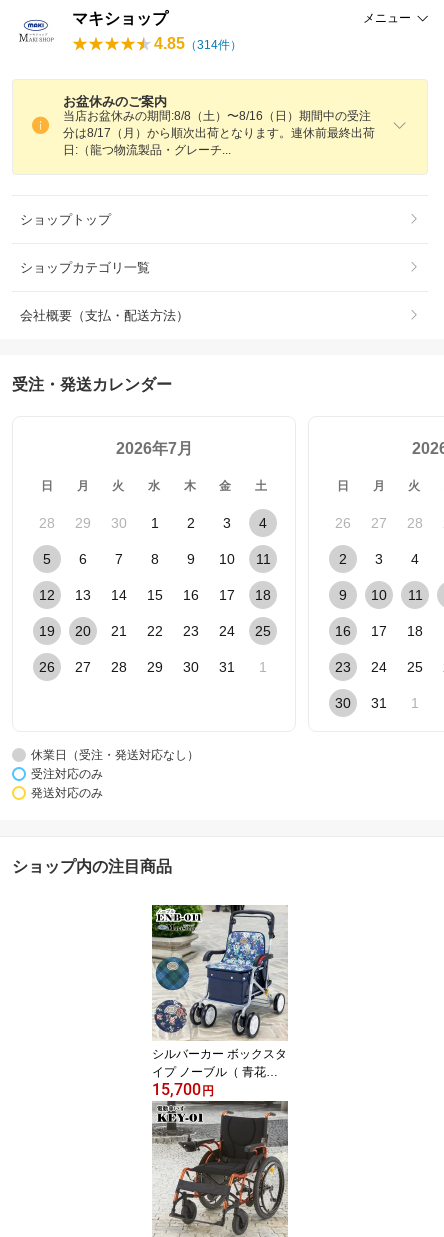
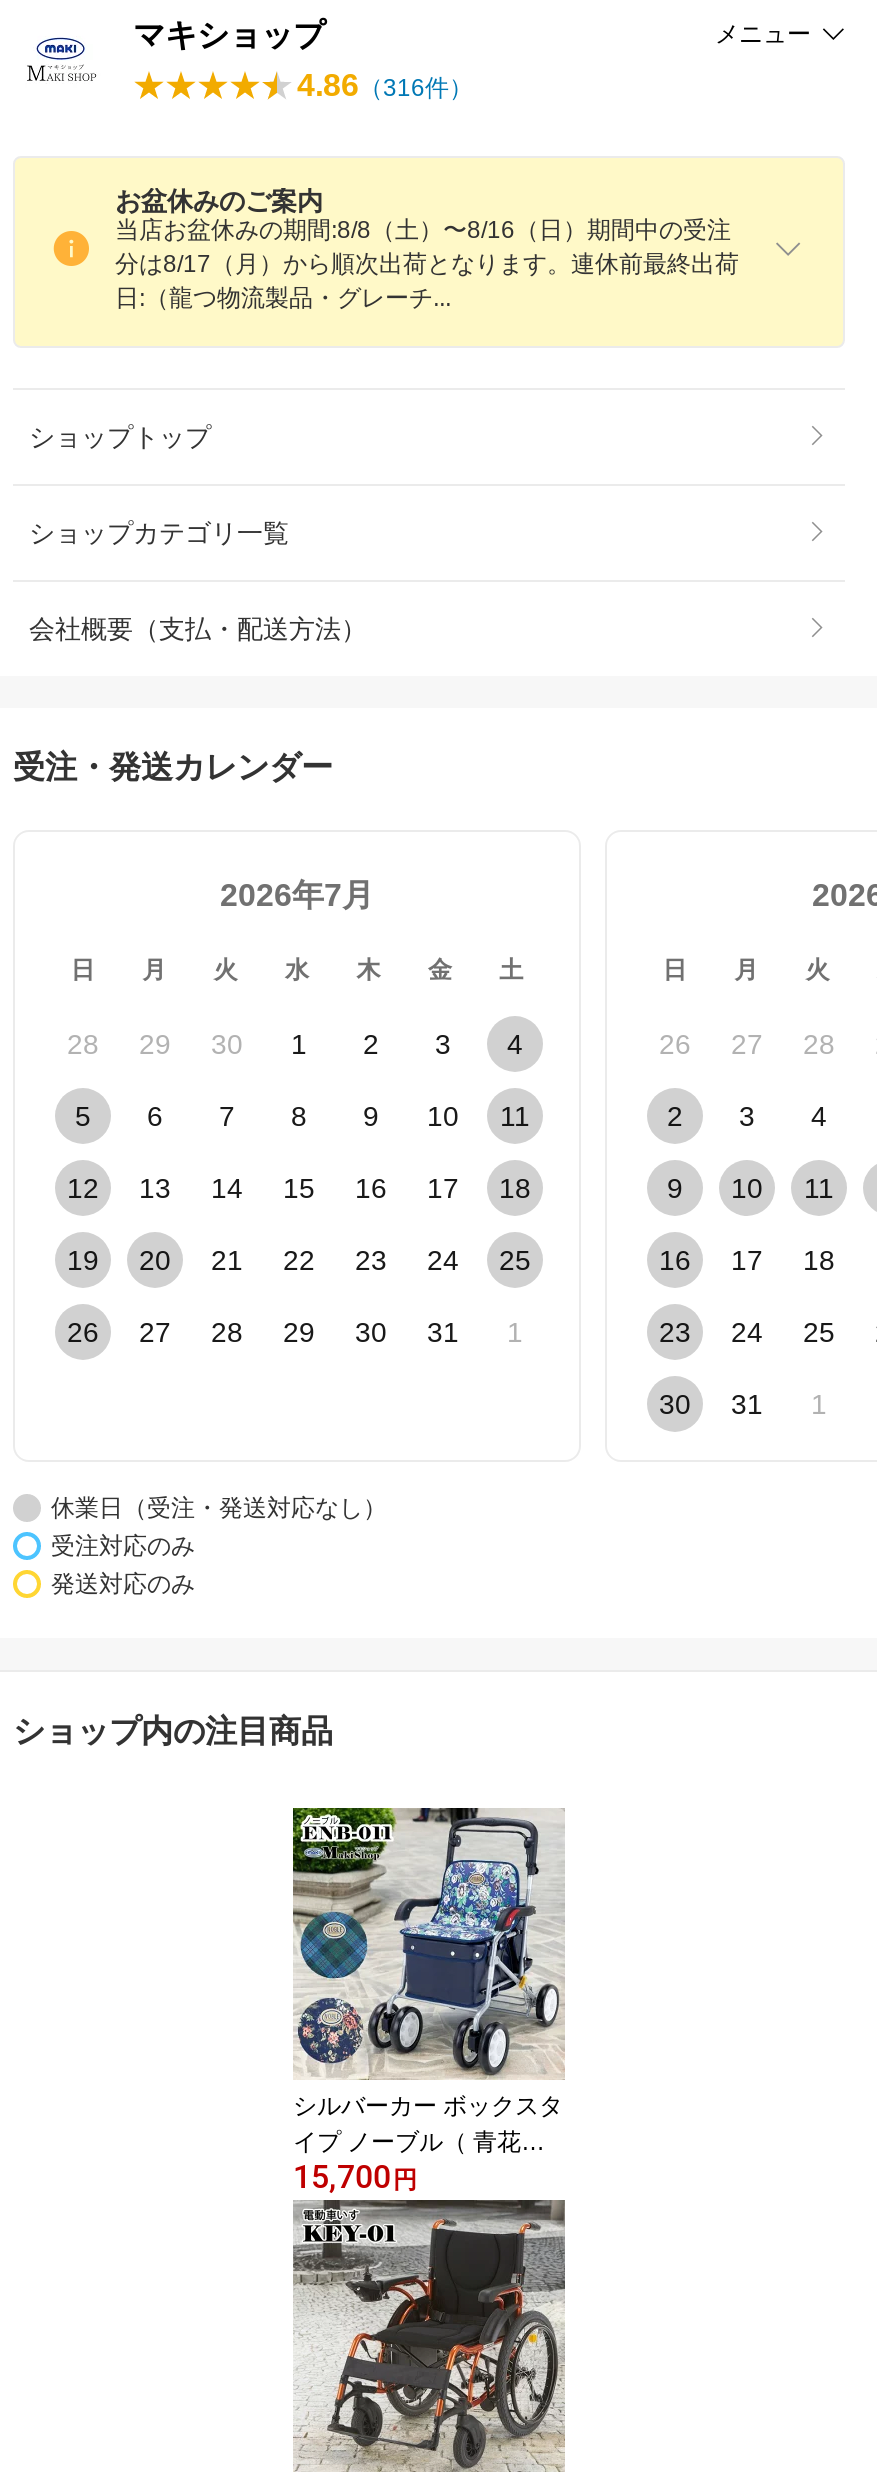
[154,35,242,52] 4.85（314件） -> [297,67,473,101] 4.86（316件）

